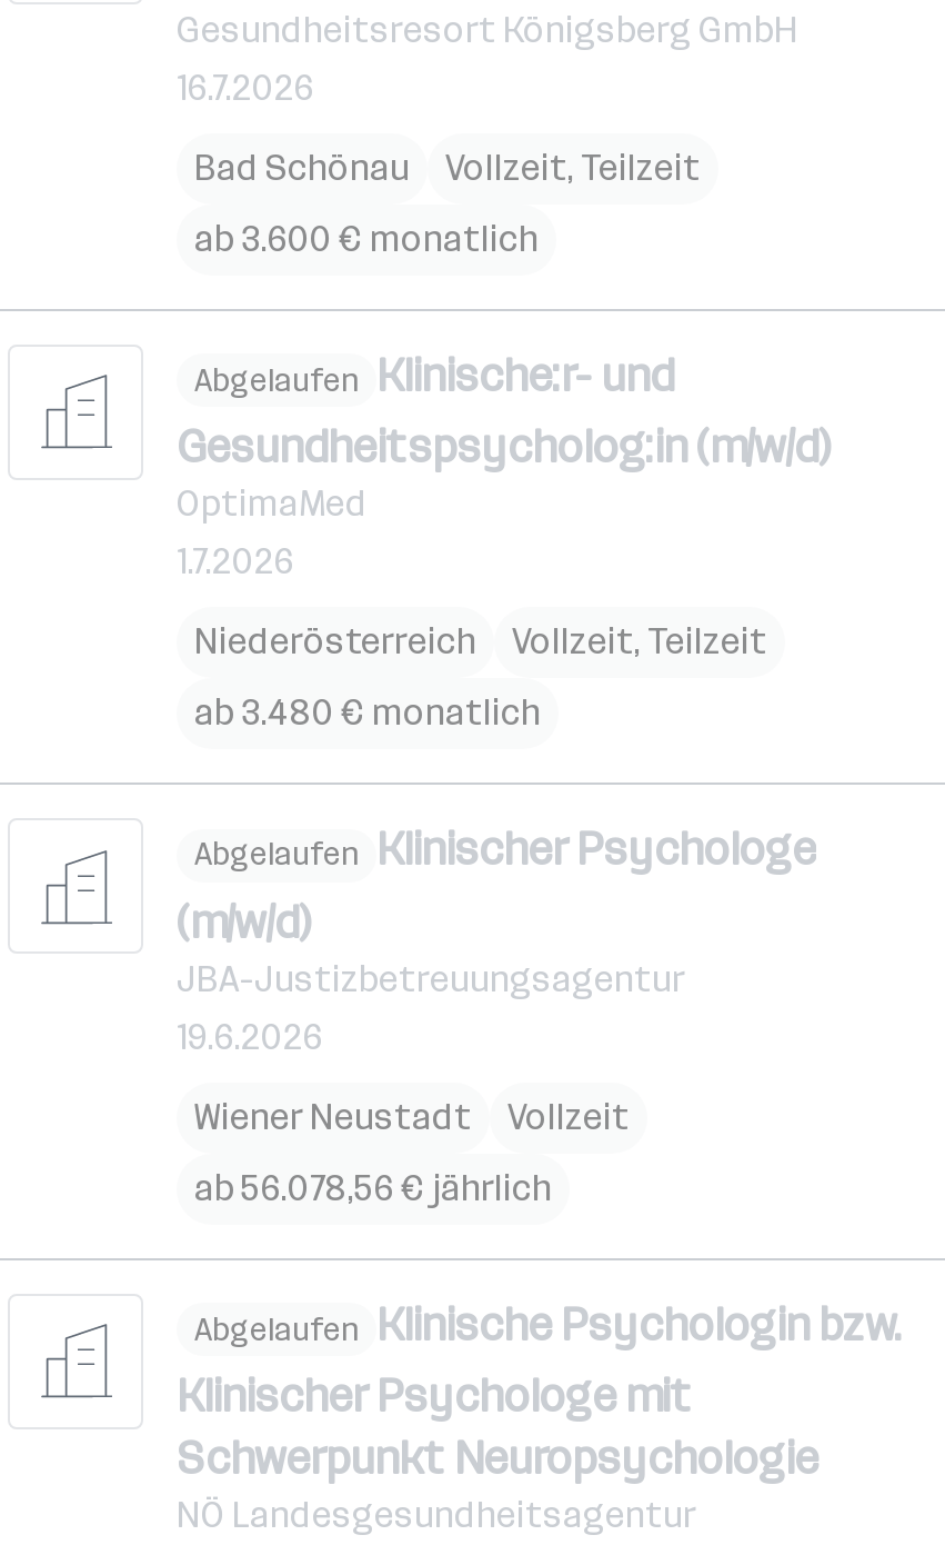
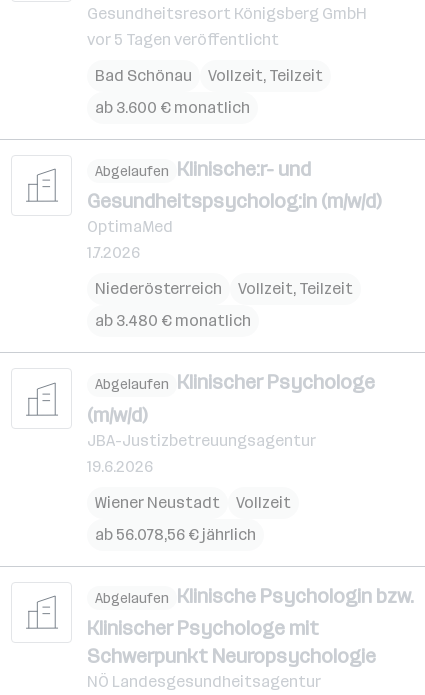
[177,66,314,108] 16.7.2026 -> [87,29,279,48] vor 5 Tagen veröffentlicht

